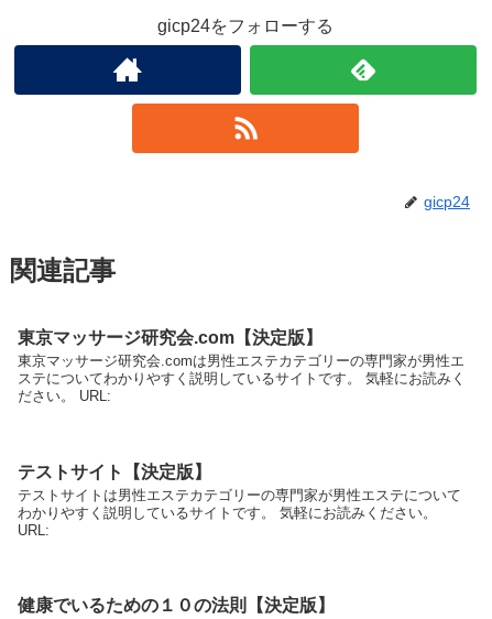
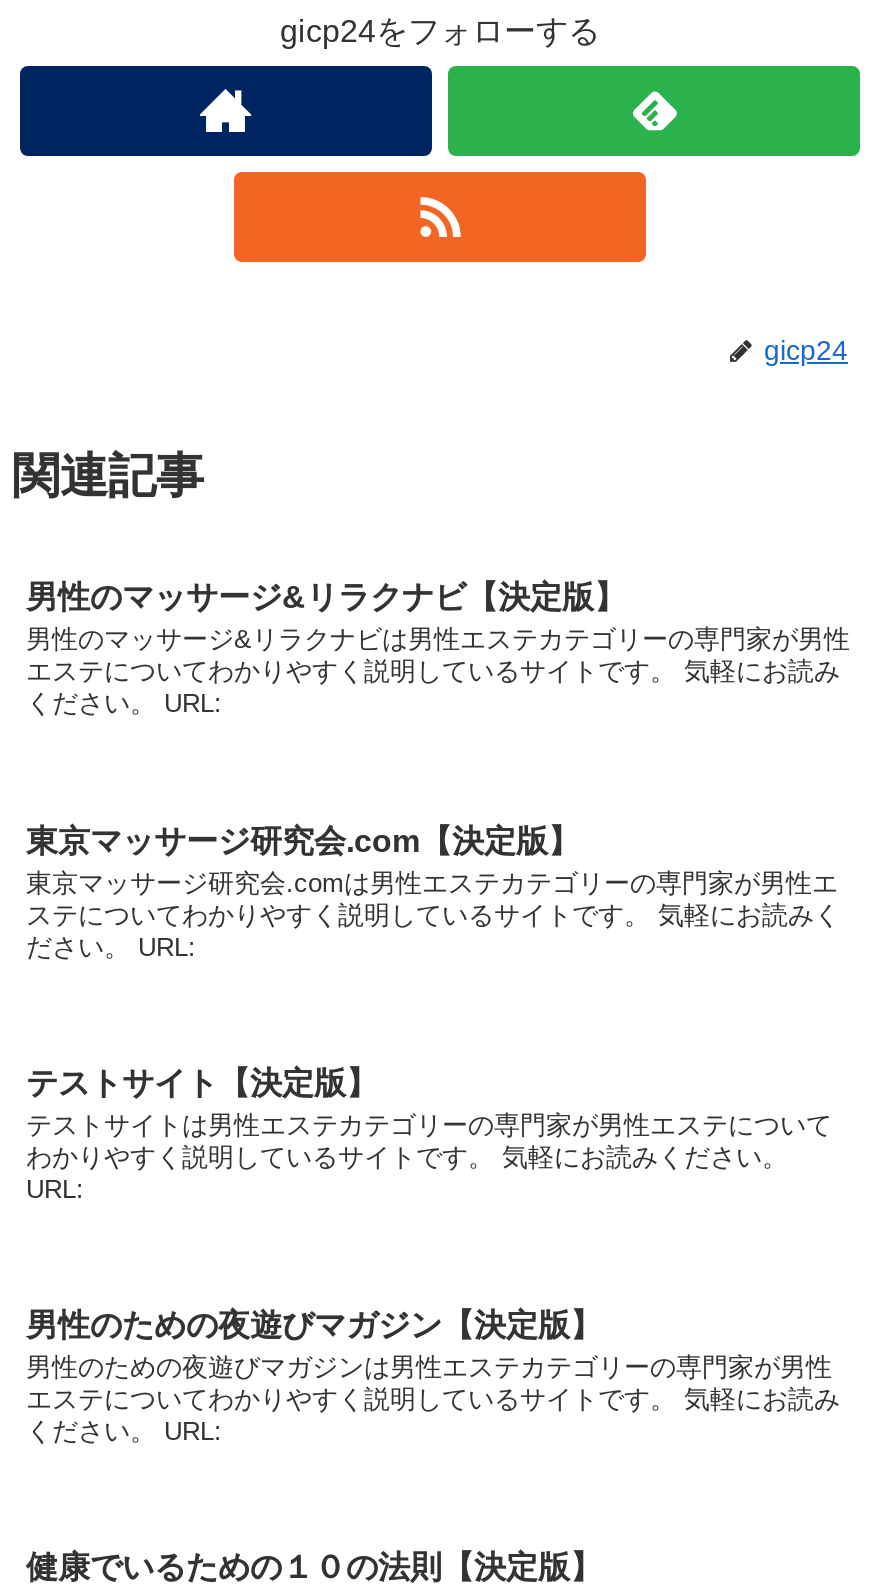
none -> [26,581,850,719] 男性のマッサージ&リラクナビ【決定版】 | 男性のマッサージ&リラクナビは男性エステカテゴリーの専門家が男性 | エステについてわかりやすく説明しているサイトです。 気軽にお読み | ください。 URL:
none -> [26,1308,840,1446] 男性のための夜遊びマガジン【決定版】 | 男性のための夜遊びマガジンは男性エステカテゴリーの専門家が男性 | エステについてわかりやすく説明しているサイトです。 気軽にお読み | ください。 URL:

